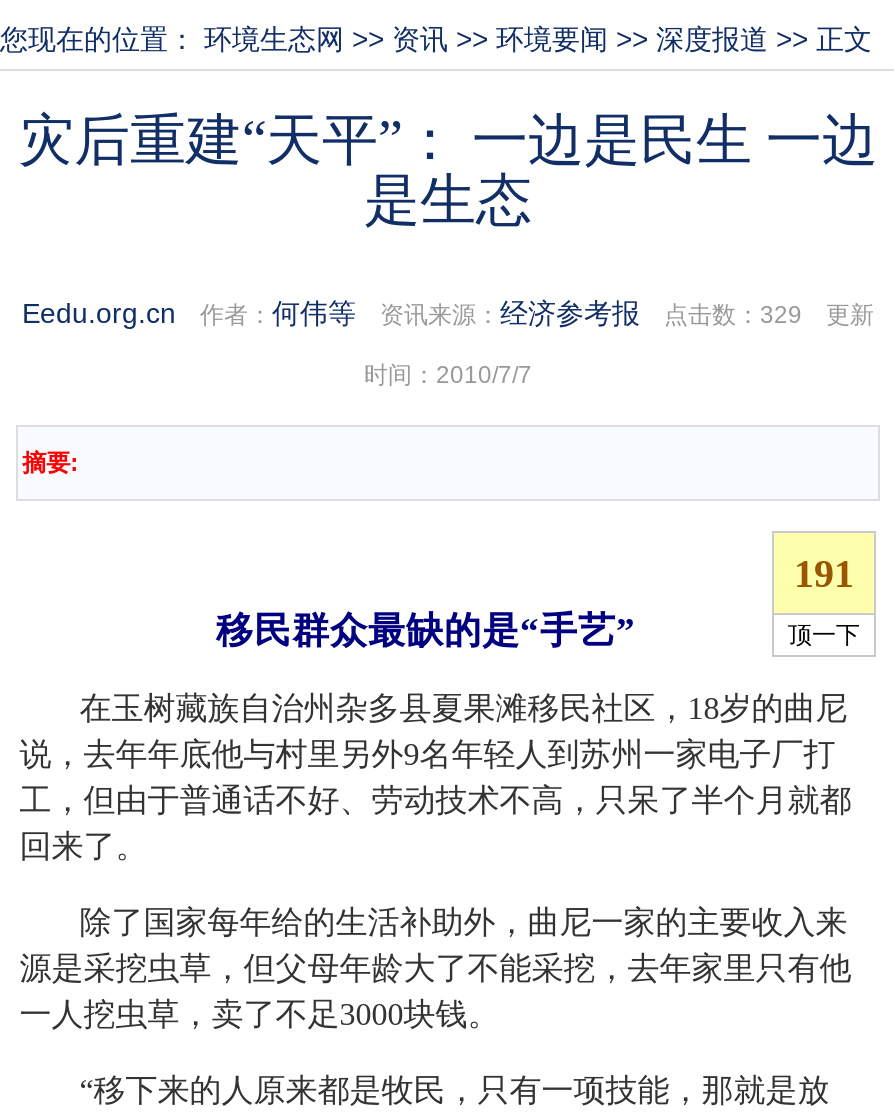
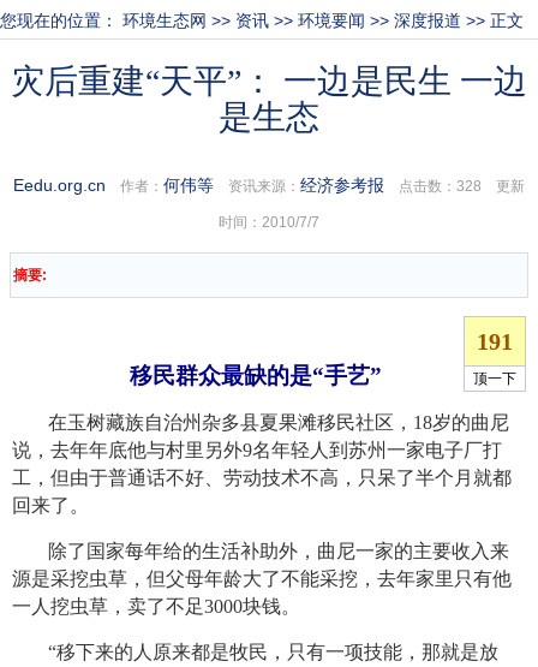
[22,297,874,329] Eedu.org.cn作者：何伟等资讯来源：经济参考报点击数：329 更新 -> [13,175,525,195] Eedu.org.cn作者：何伟等资讯来源：经济参考报点击数：328 更新

